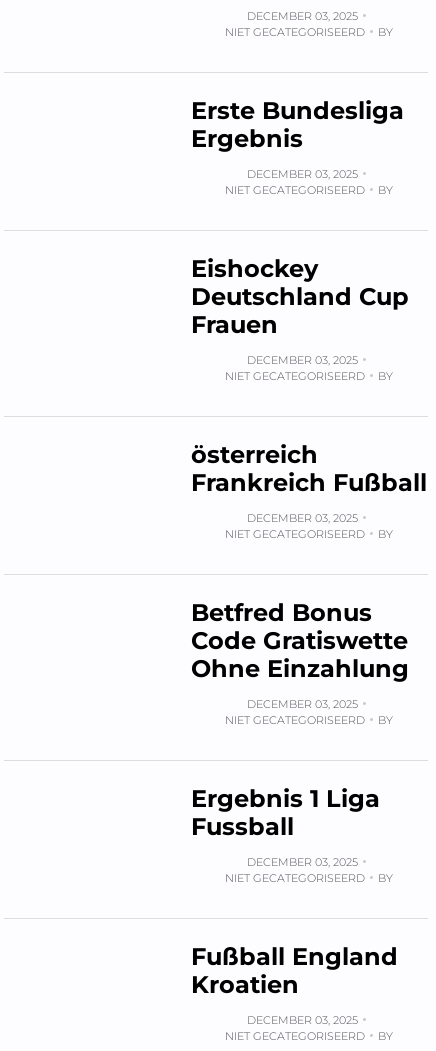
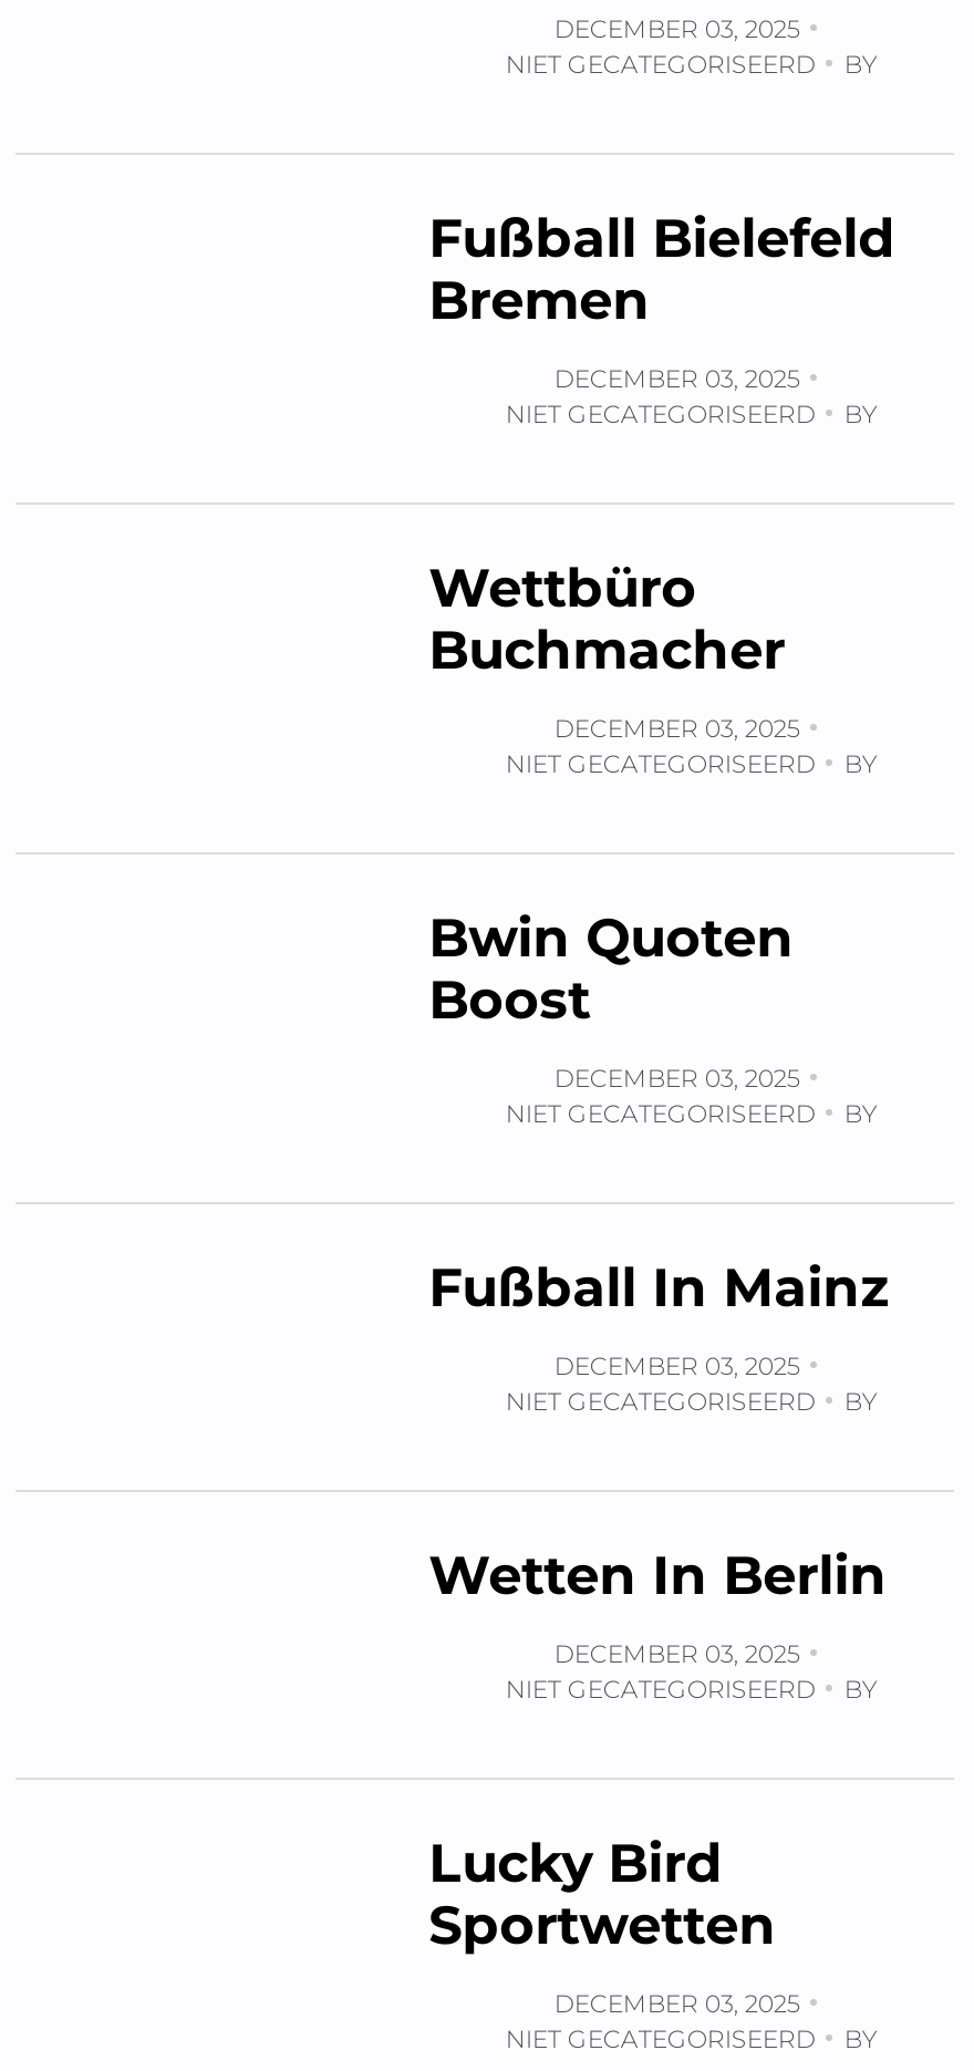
[191,95,404,152] Erste Bundesliga | Ergebnis -> [429,205,896,331] Fußball Bielefeld | Bremen
[191,253,409,338] Eishockey | Deutschland Cup | Frauen -> [429,555,785,681] Wettbüro | Buchmacher
[191,439,427,496] österreich | Frankreich Fußball -> [429,904,794,1031] Bwin Quoten | Boost
[191,597,409,682] Betfred Bonus | Code Gratiswette | Ohne Einzahlung -> [429,1254,889,1318] Fußball In Mainz
[191,783,380,840] Ergebnis 1 Liga | Fussball -> [429,1542,887,1606] Wetten In Berlin
[191,941,398,998] Fußball England | Kroatien -> [429,1830,776,1956] Lucky Bird | Sportwetten

